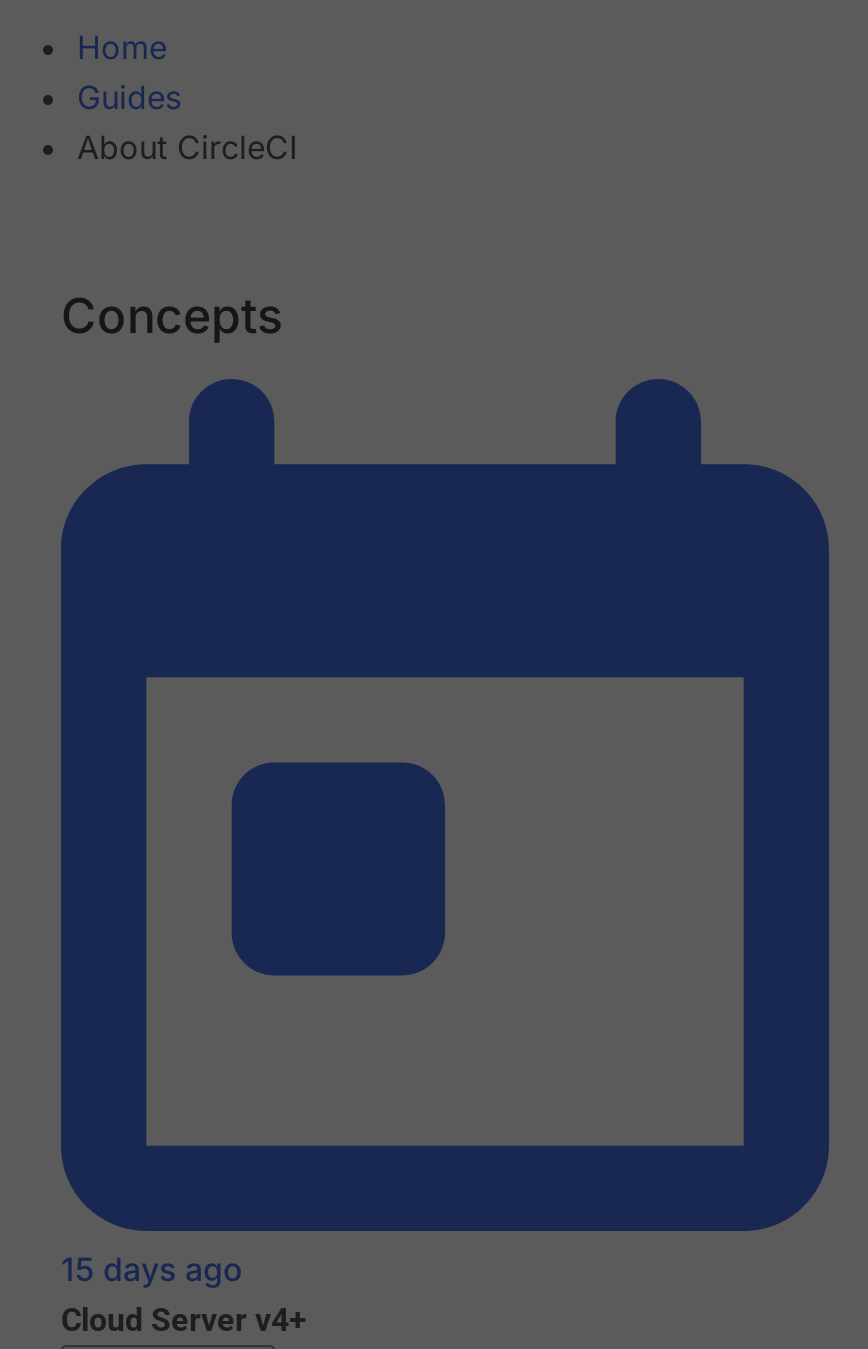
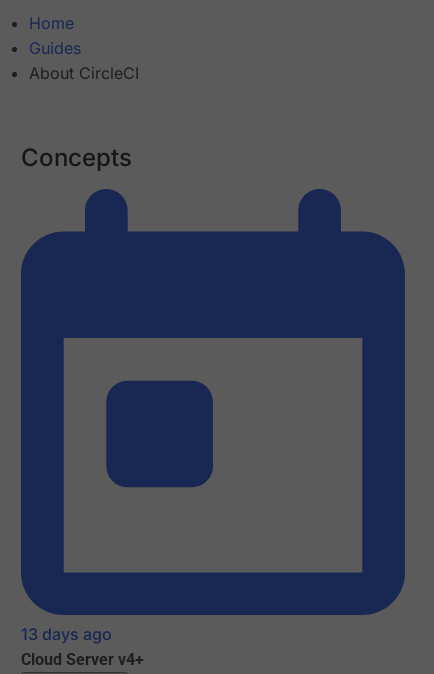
[61,1250,243,1290] 15 days ago -> [21,624,112,644] 13 days ago

